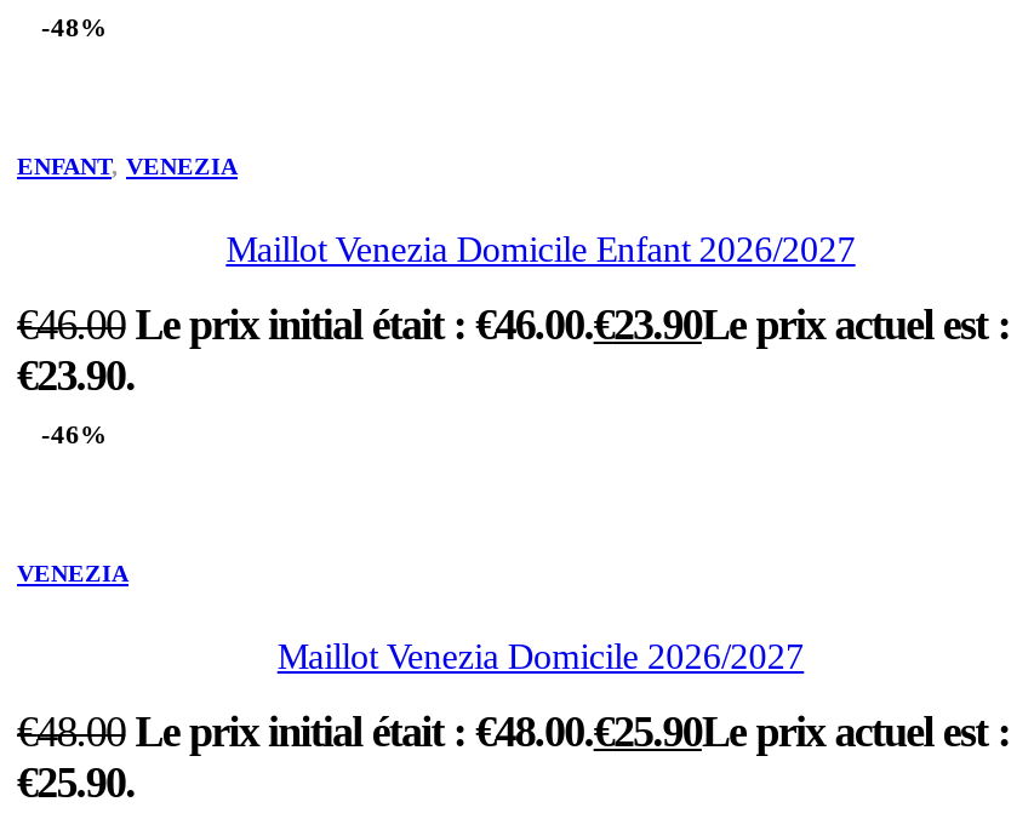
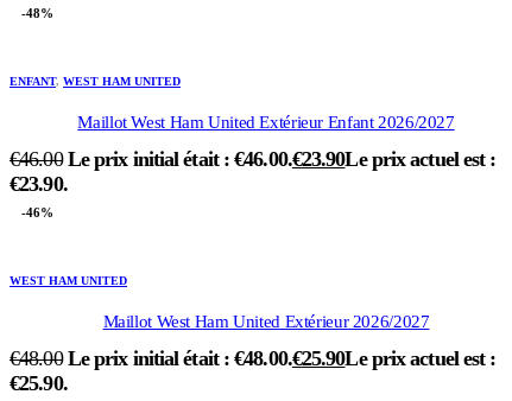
[17,152,238,179] ENFANT, VENEZIA -> [10,75,181,88] ENFANT, WEST HAM UNITED
[226,230,855,268] Maillot Venezia Domicile Enfant 2026/2027 -> [78,112,455,131] Maillot West Ham United Extérieur Enfant 2026/2027
[17,559,128,586] VENEZIA -> [10,274,127,287] WEST HAM UNITED
[277,637,804,676] Maillot Venezia Domicile 2026/2027 -> [103,312,429,331] Maillot West Ham United Extérieur 2026/2027

